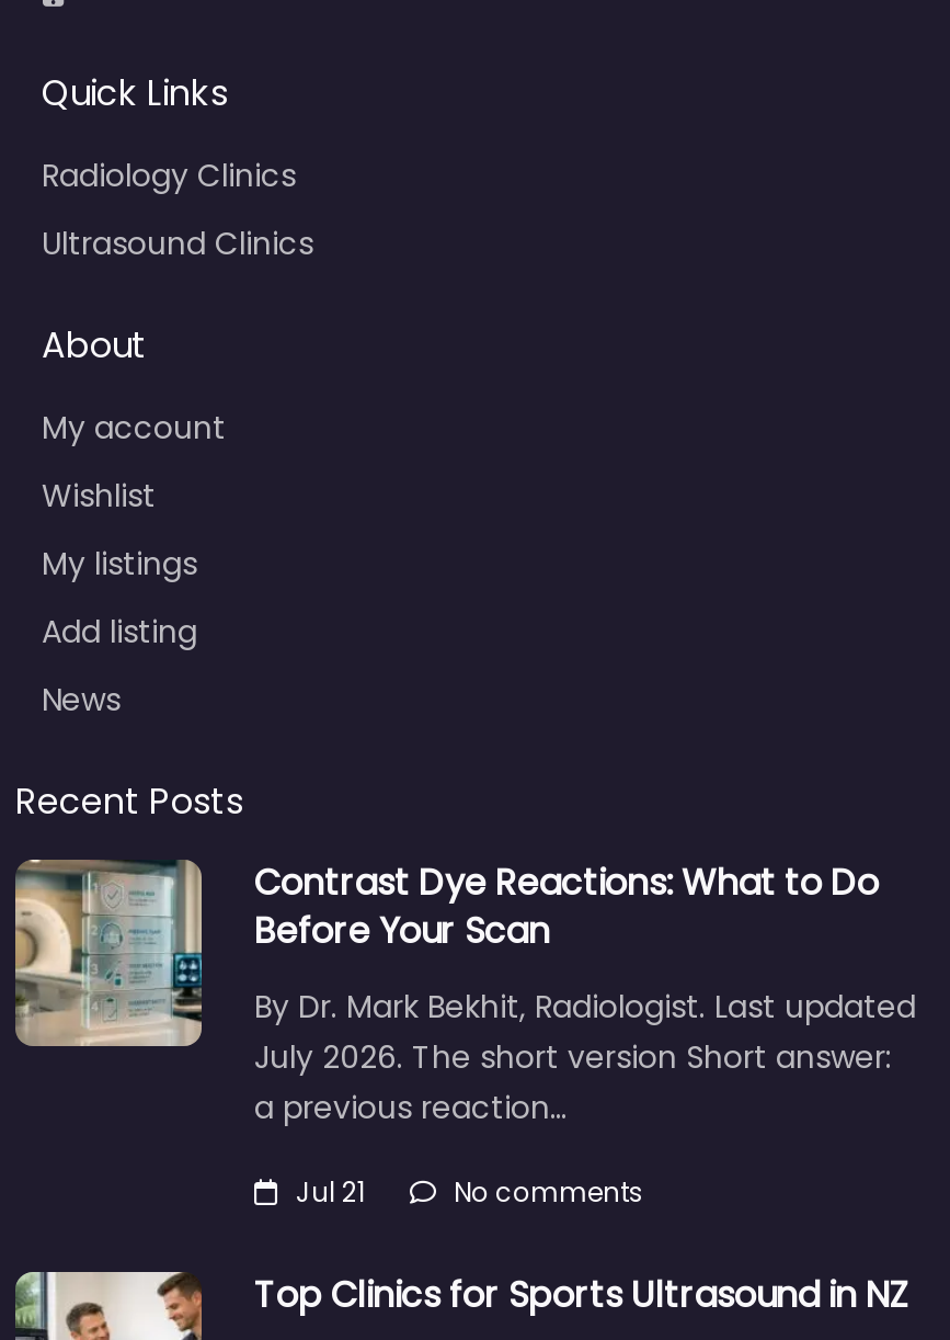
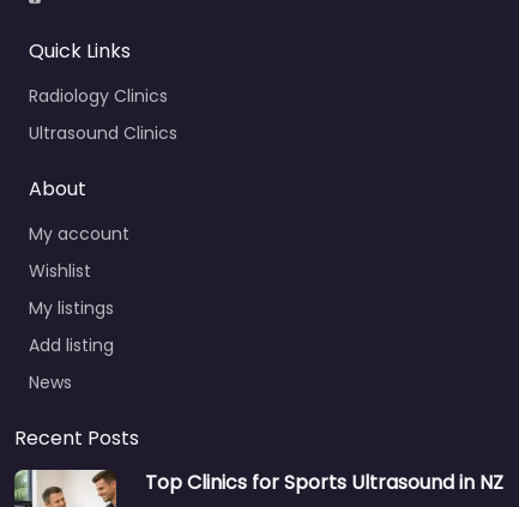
[13,858,916,1211] [image] | Contrast Dye Reactions: What to Do | Before Your Scan | By Dr. Mark Bekhit, Radiologist. Last updated | July 2026. The short version Short answer: | a previous reaction… | Jul 21 | No comments -> none

